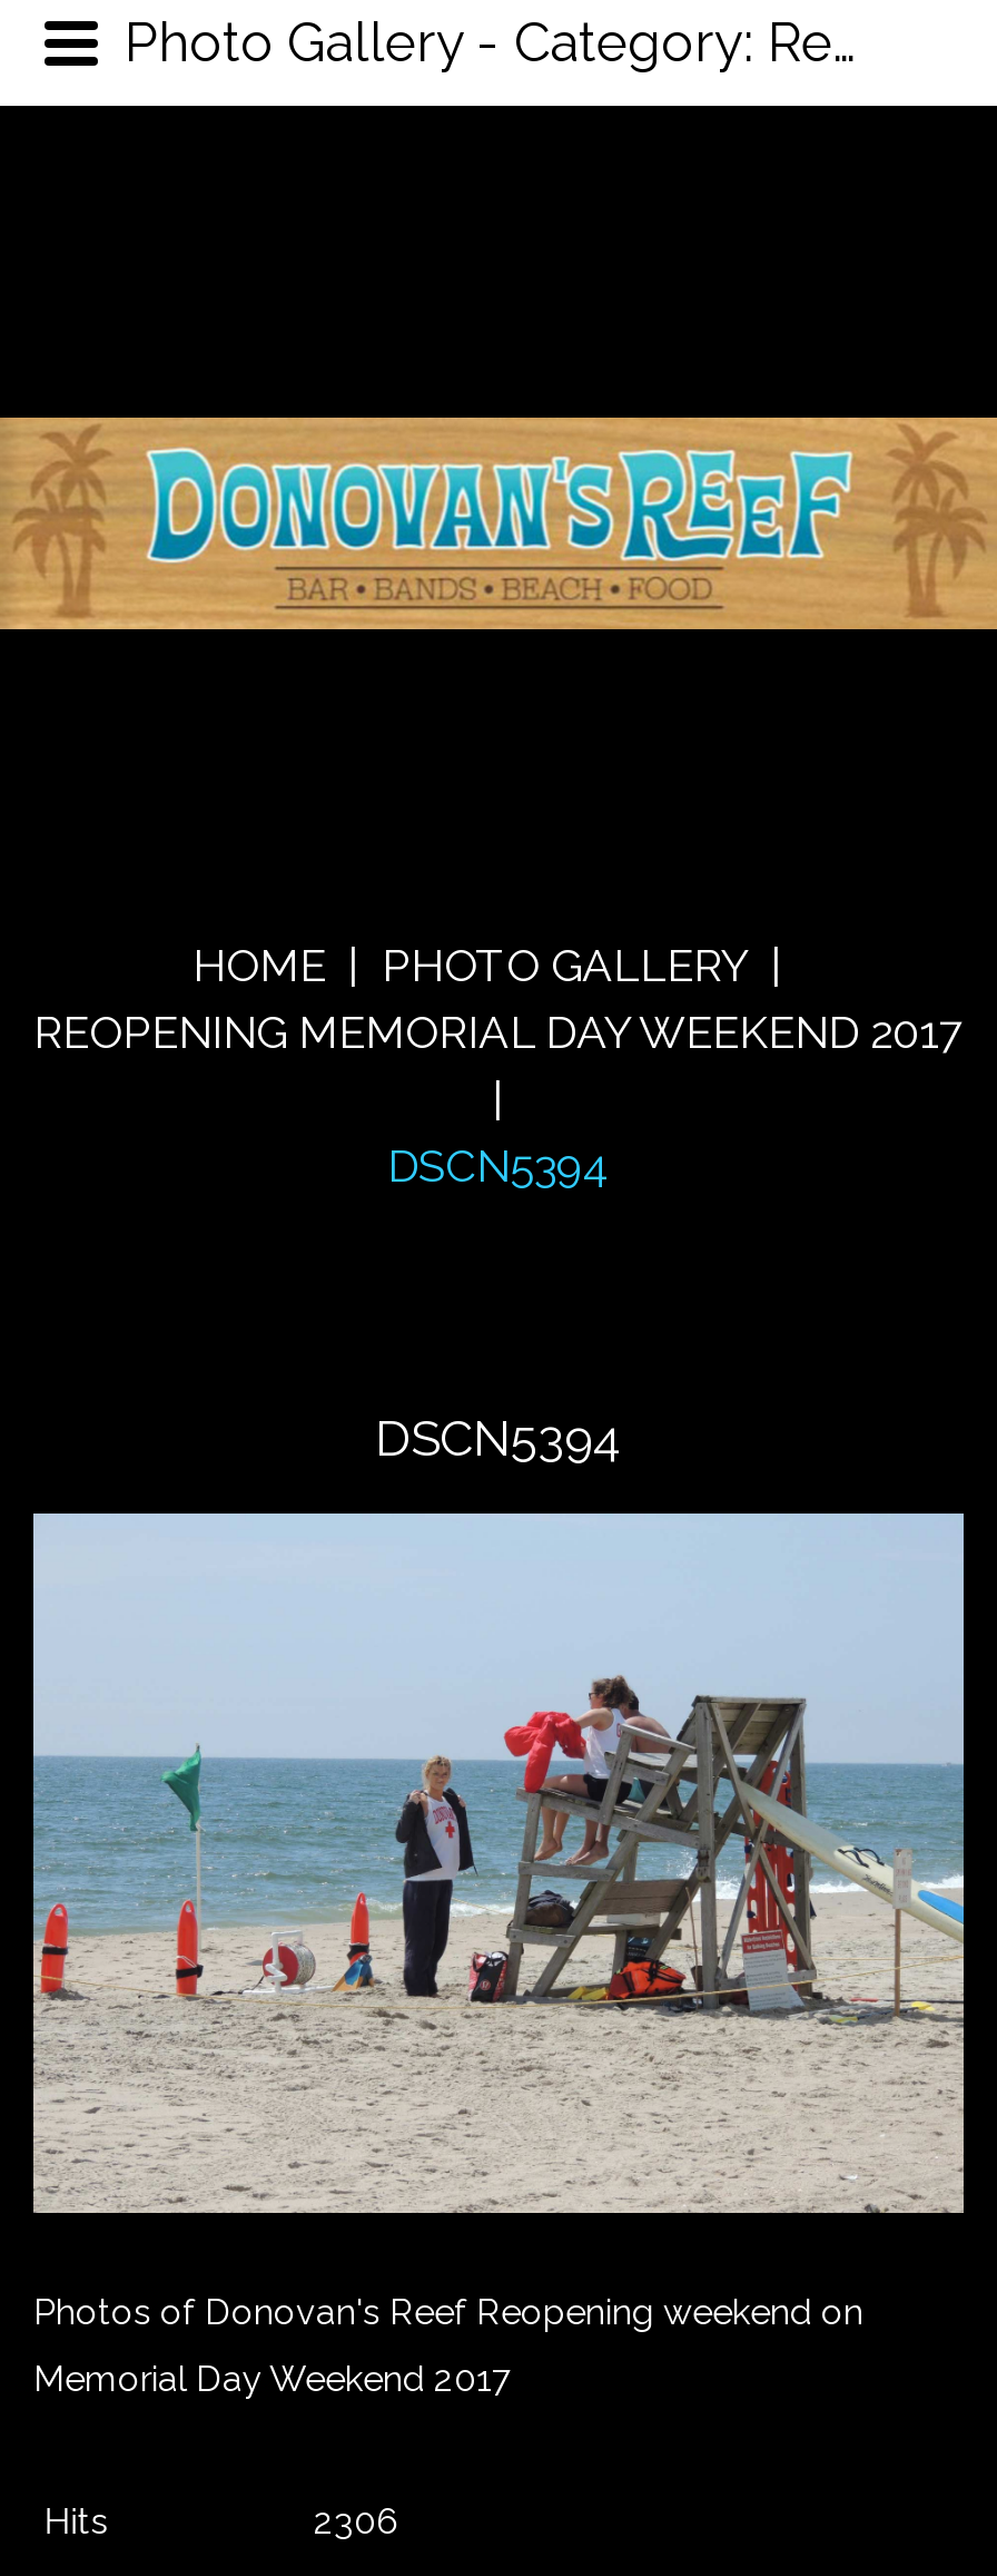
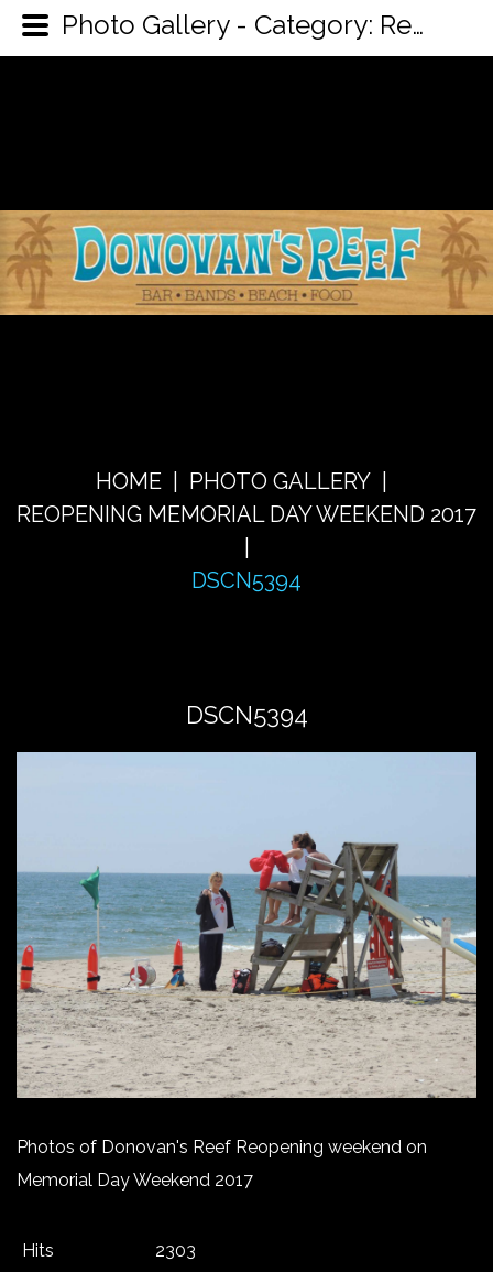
[314,2501,398,2543] 2306 -> [155,1240,196,1261] 2303

